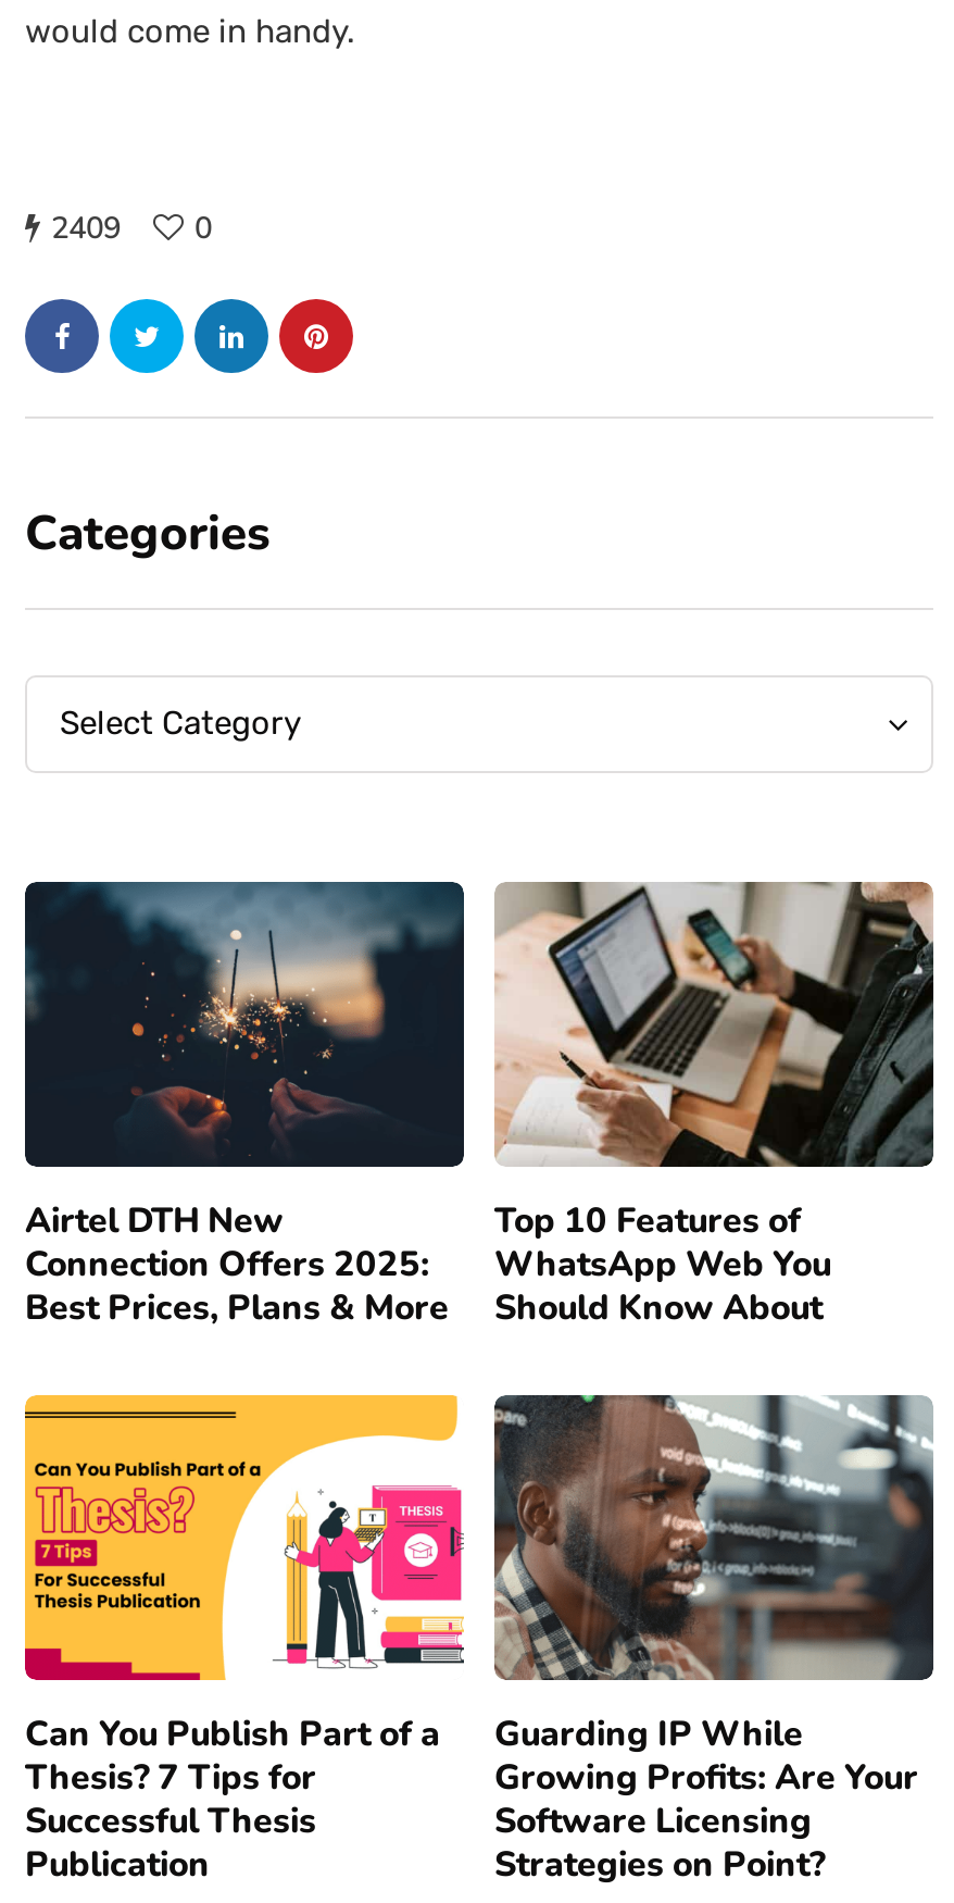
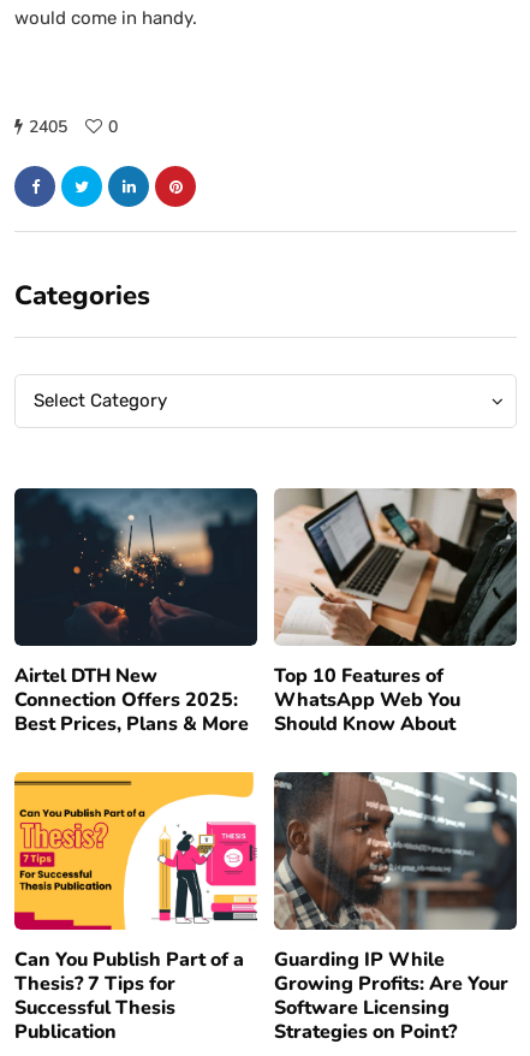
[51,208,212,249] 2409 0 -> [29,115,118,138] 2405 0

